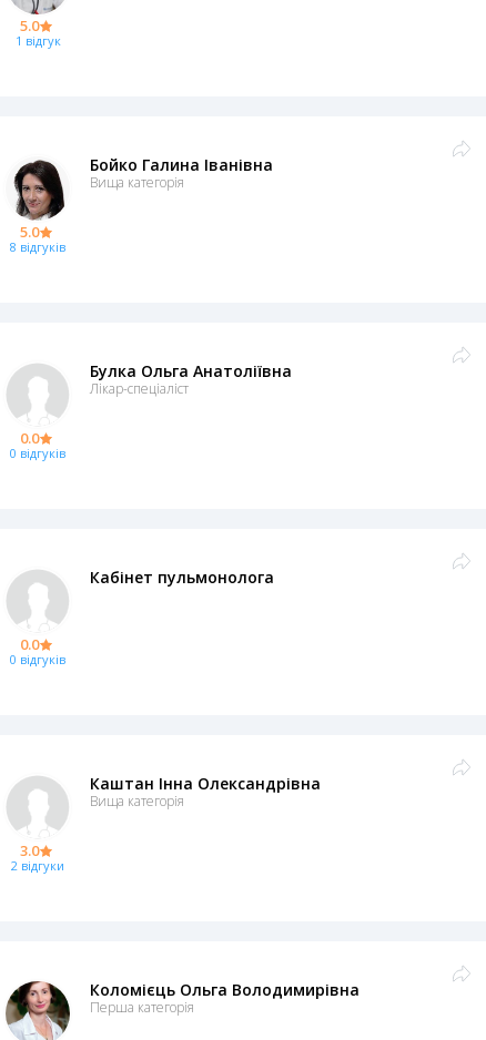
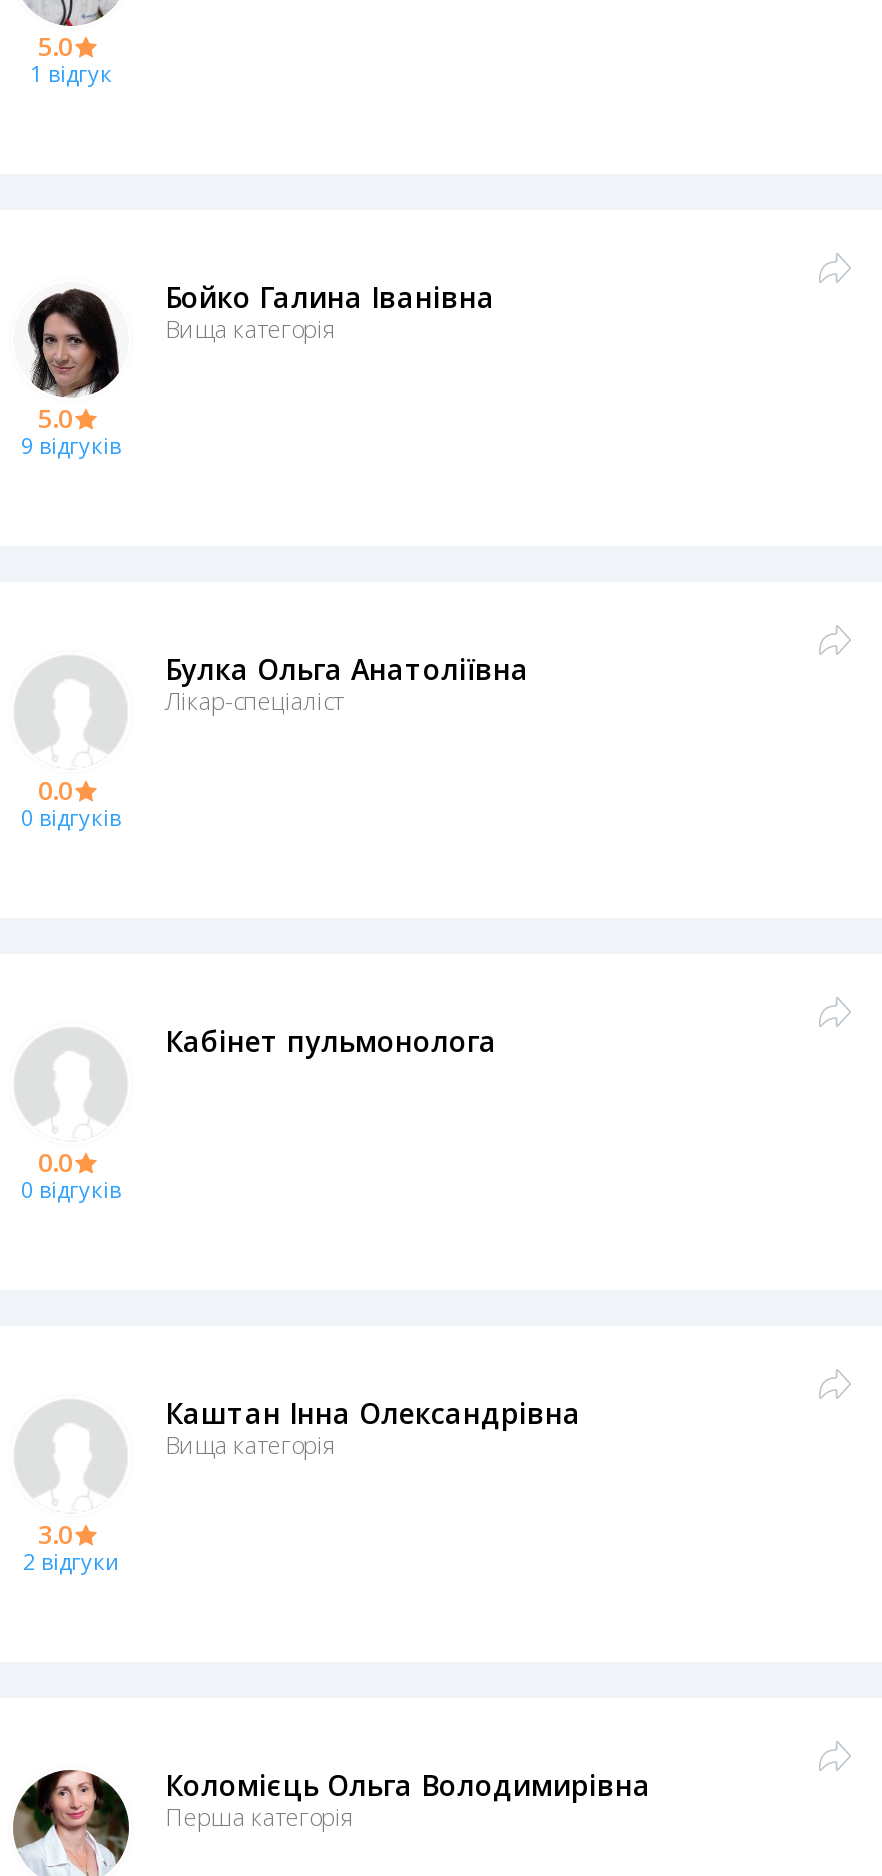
[10,238,65,255] 8 відгуків -> [21,430,121,460] 9 відгуків

